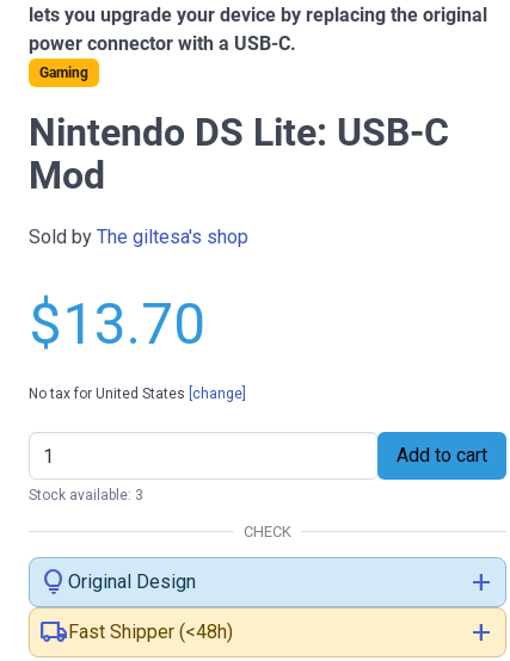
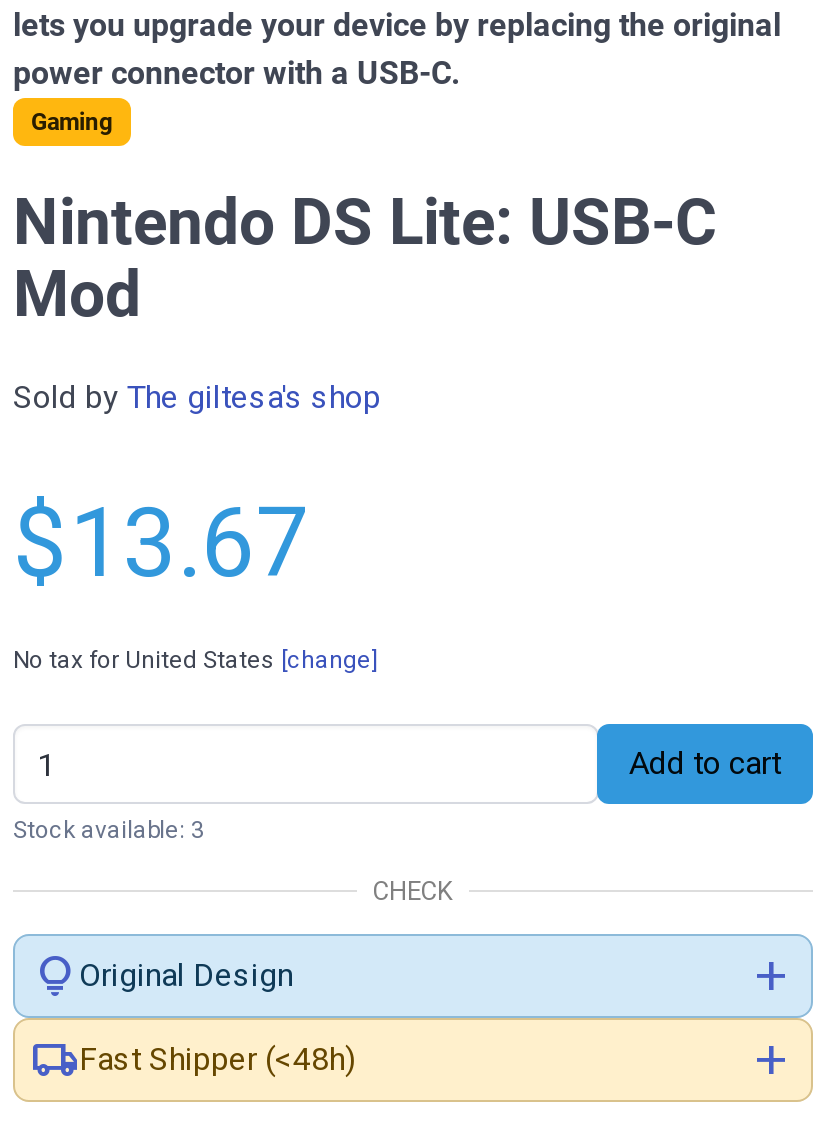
[29,290,205,358] $13.70 -> [13,486,309,600] $13.67

